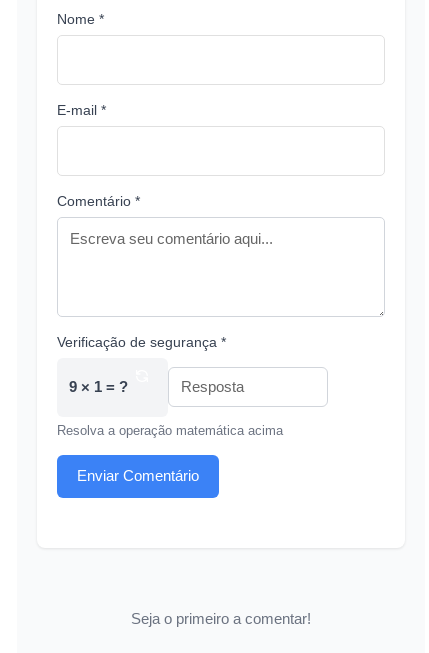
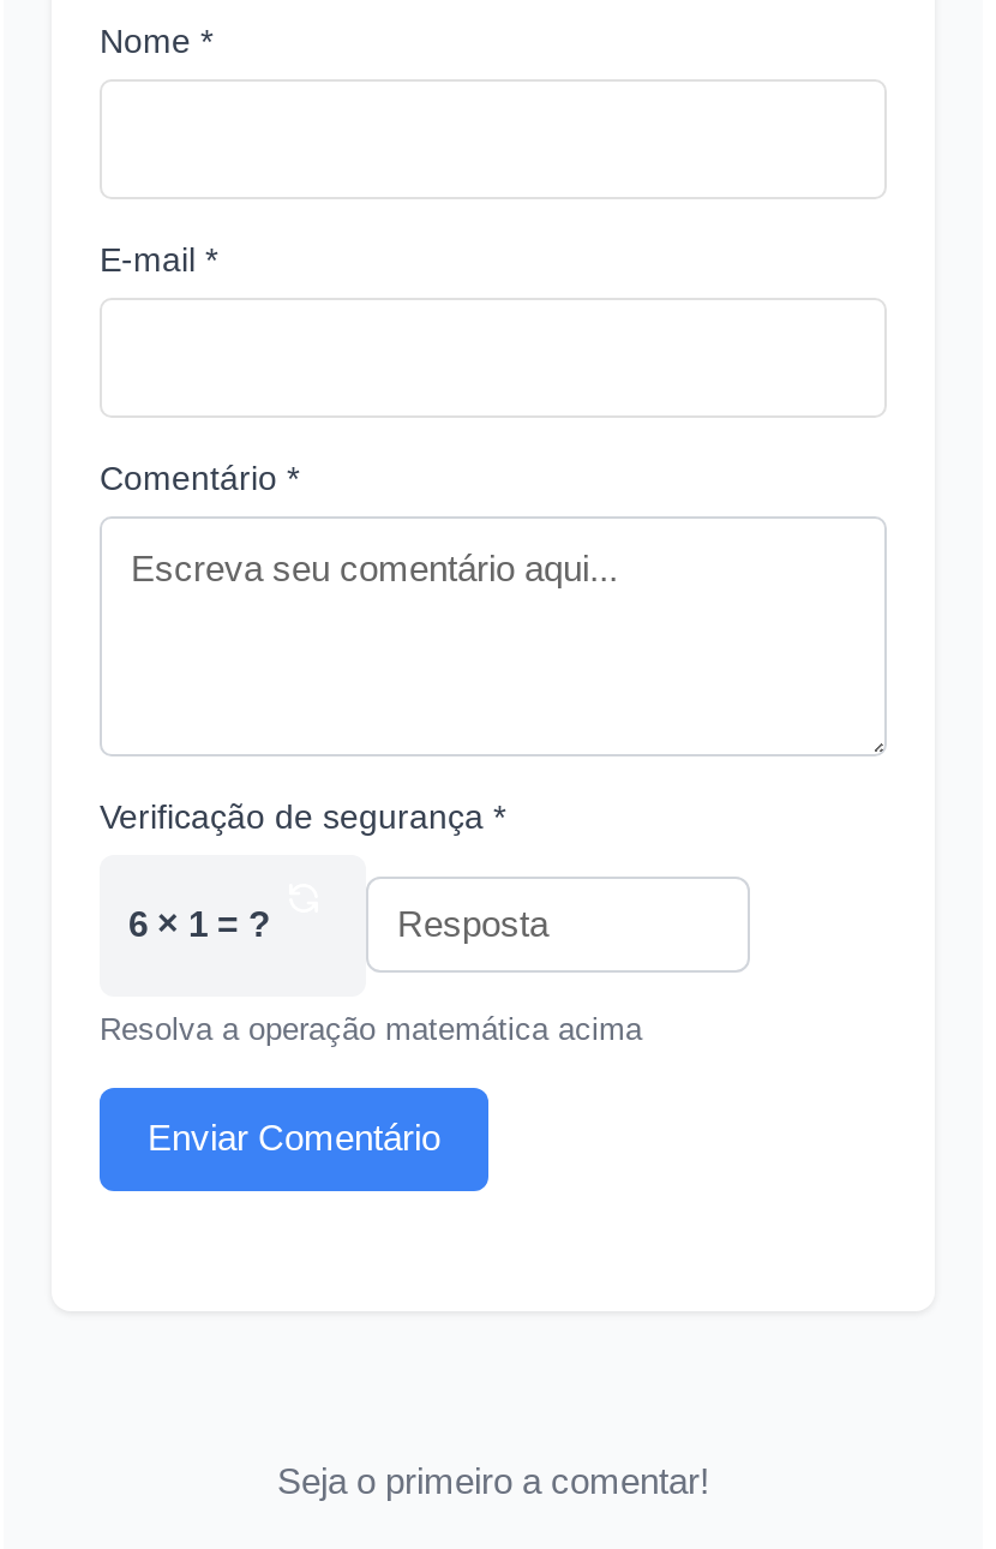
[69,378,128,395] 9 × 1 = ? -> [128,903,270,944] 6 × 1 = ?

